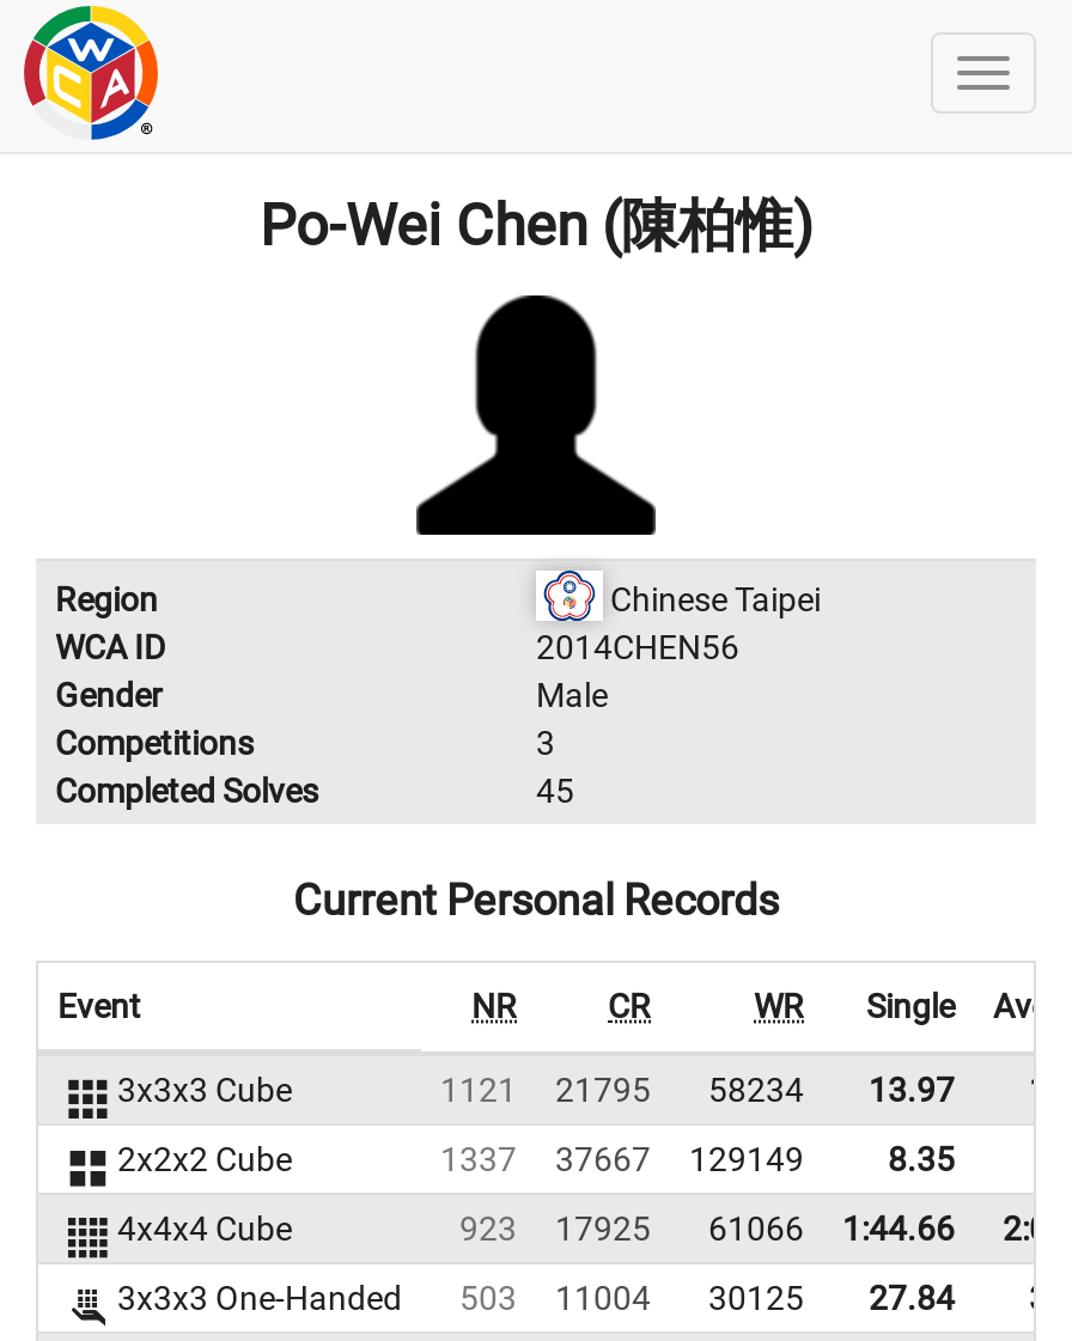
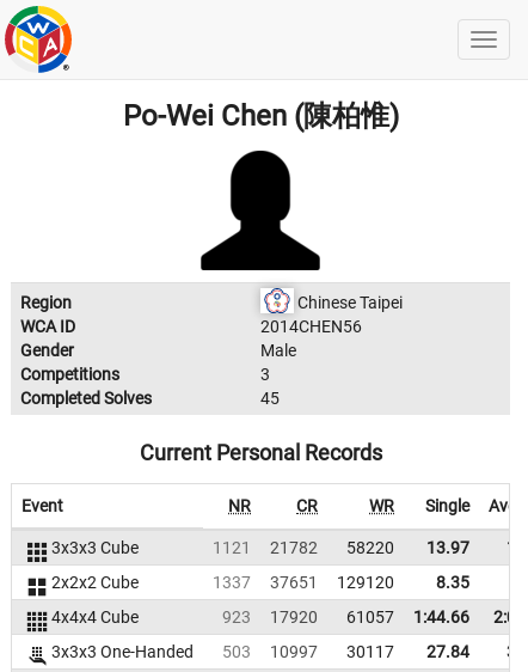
[555,1071,651,1109] 21795 -> [270,538,318,557] 21782
[708,1071,804,1109] 58234 -> [346,538,394,557] 58220
[555,1140,651,1178] 37667 -> [270,573,318,592] 37651
[689,1140,804,1178] 129149 -> [337,573,394,592] 129120
[555,1209,651,1248] 17925 -> [270,607,318,627] 17920
[708,1209,804,1248] 61066 -> [346,607,394,627] 61057
[555,1279,651,1317] 11004 -> [270,642,318,661] 10997
[708,1279,804,1317] 30125 -> [346,642,394,661] 30117

